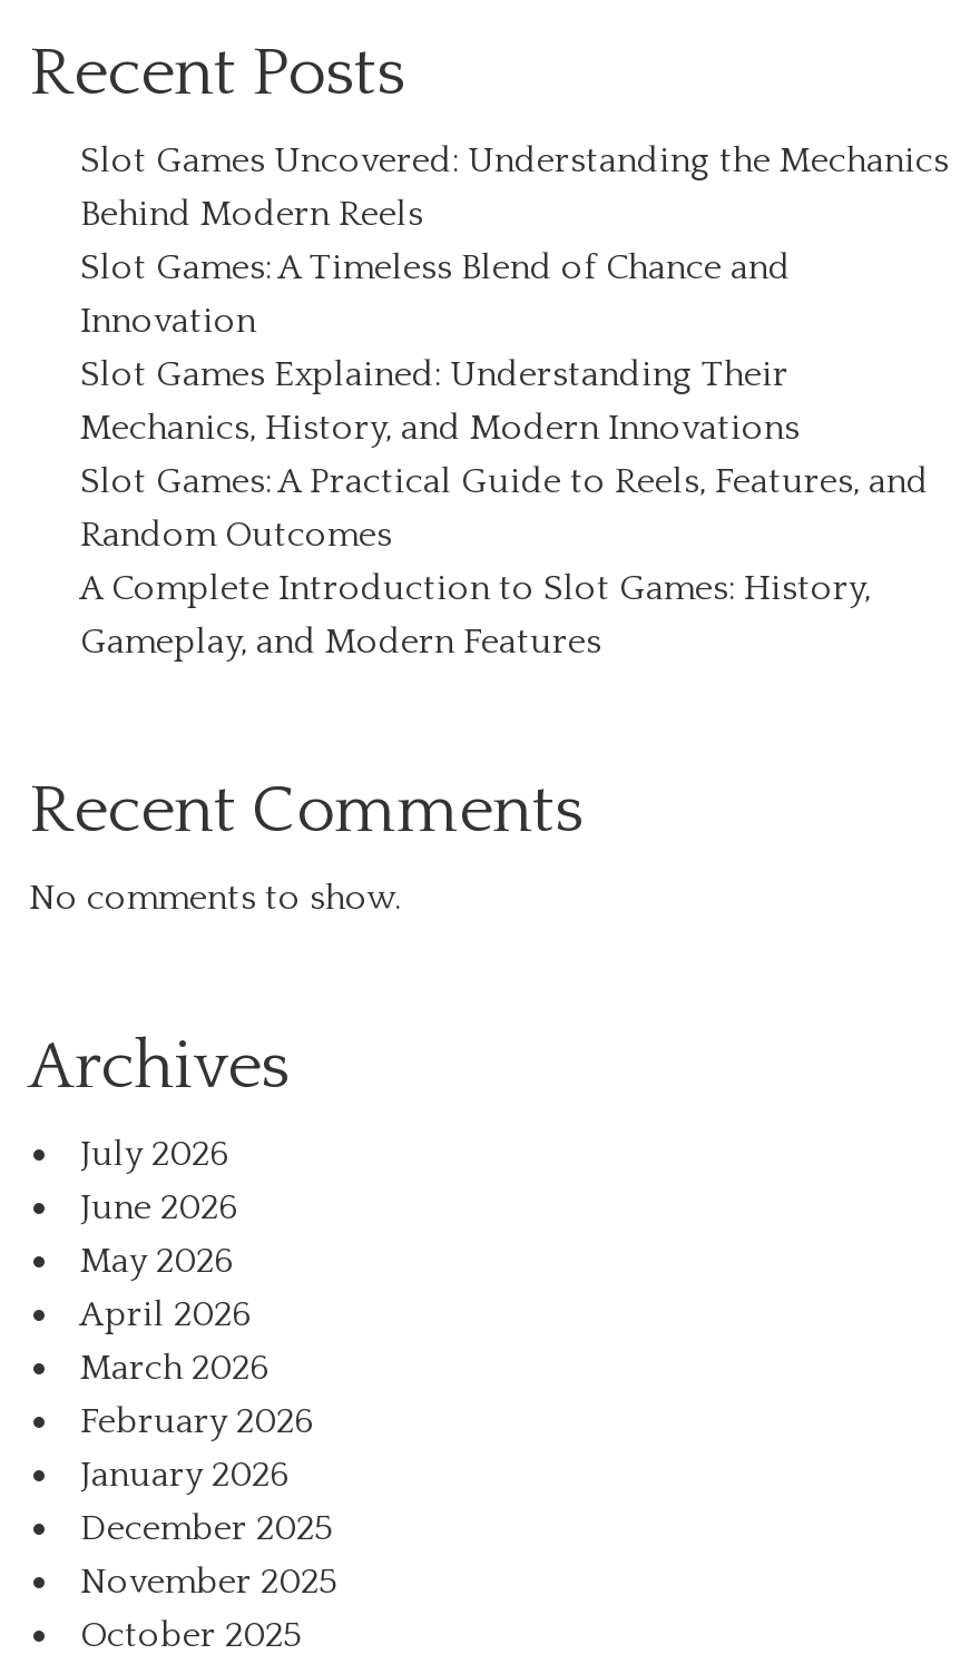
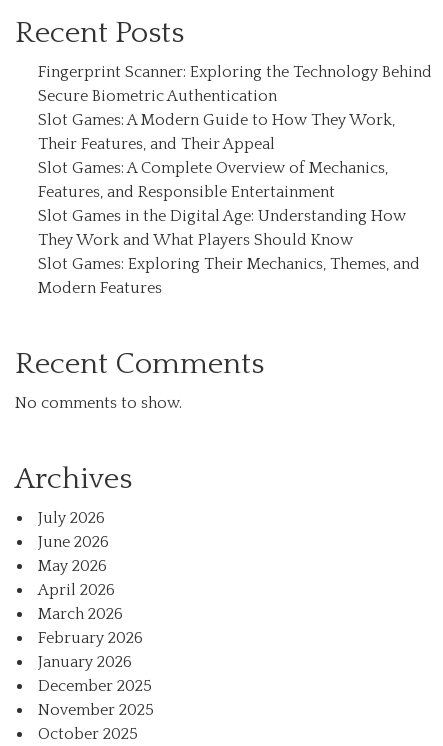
[80,141,949,663] Slot Games Uncovered: Understanding the Mechanics | Behind Modern Reels | Slot Games: A Timeless Blend of Chance and | Innovation | Slot Games Explained: Understanding Their | Mechanics, History, and Modern Innovations | Slot Games: A Practical Guide to Reels, Features, and | Random Outcomes | A Complete Introduction to Slot Games: History, | Gameplay, and Modern Features -> [38,62,432,296] Fingerprint Scanner: Exploring the Technology Behind | Secure Biometric Authentication | Slot Games: A Modern Guide to How They Work, | Their Features, and Their Appeal | Slot Games: A Complete Overview of Mechanics, | Features, and Responsible Entertainment | Slot Games in the Digital Age: Understanding How | They Work and What Players Should Know | Slot Games: Exploring Their Mechanics, Themes, and | Modern Features

